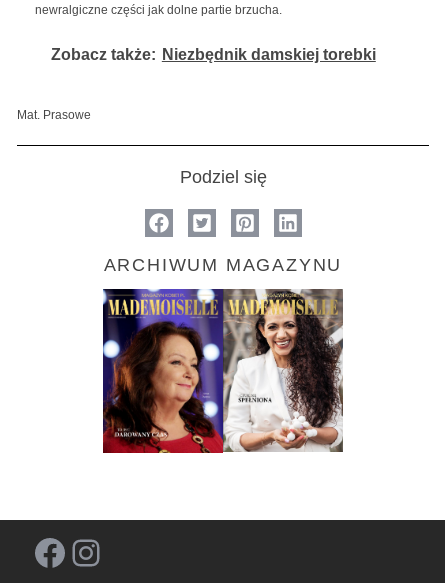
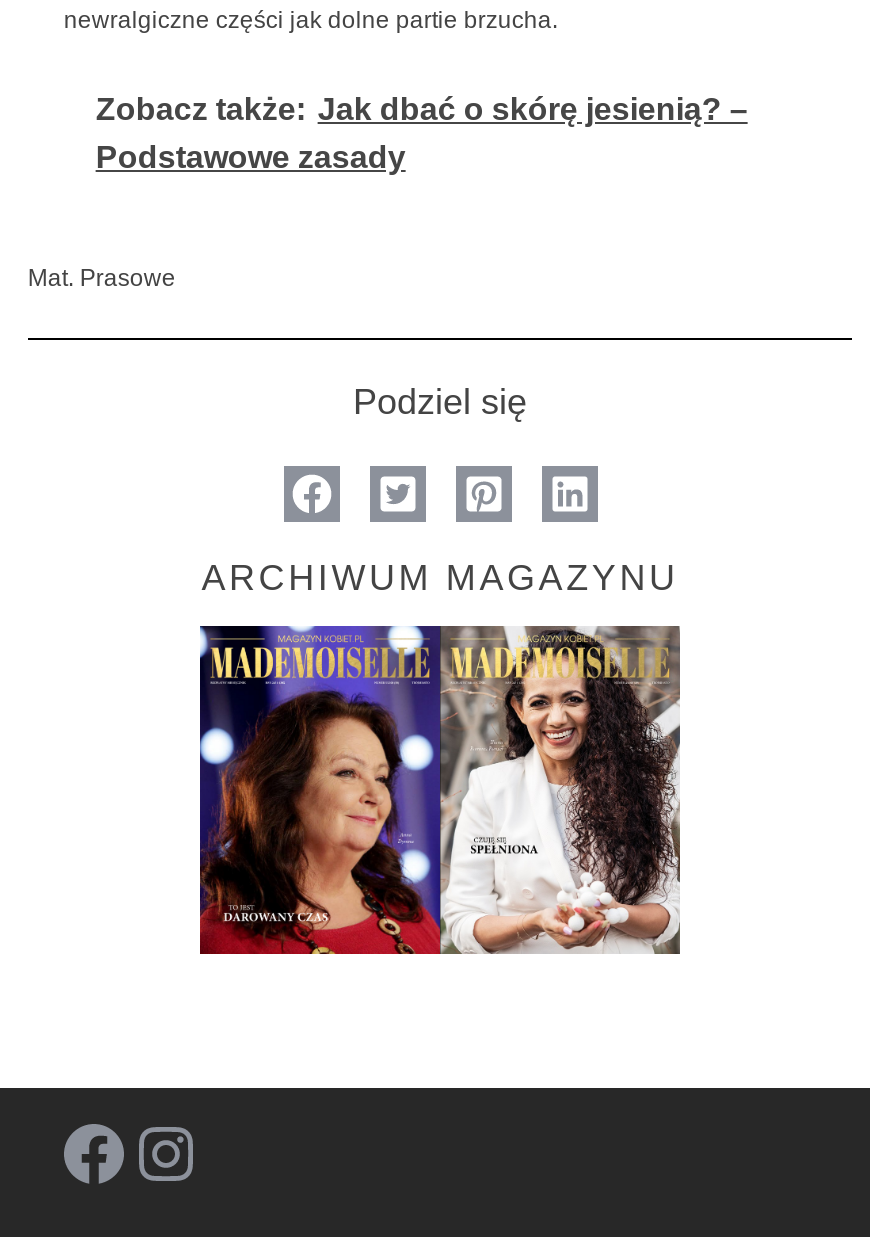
[51,46,376,63] Zobacz także: Niezbędnik damskiej torebki -> [96,91,748,173] Zobacz także: Jak dbać o skórę jesienią? – | Podstawowe zasady

